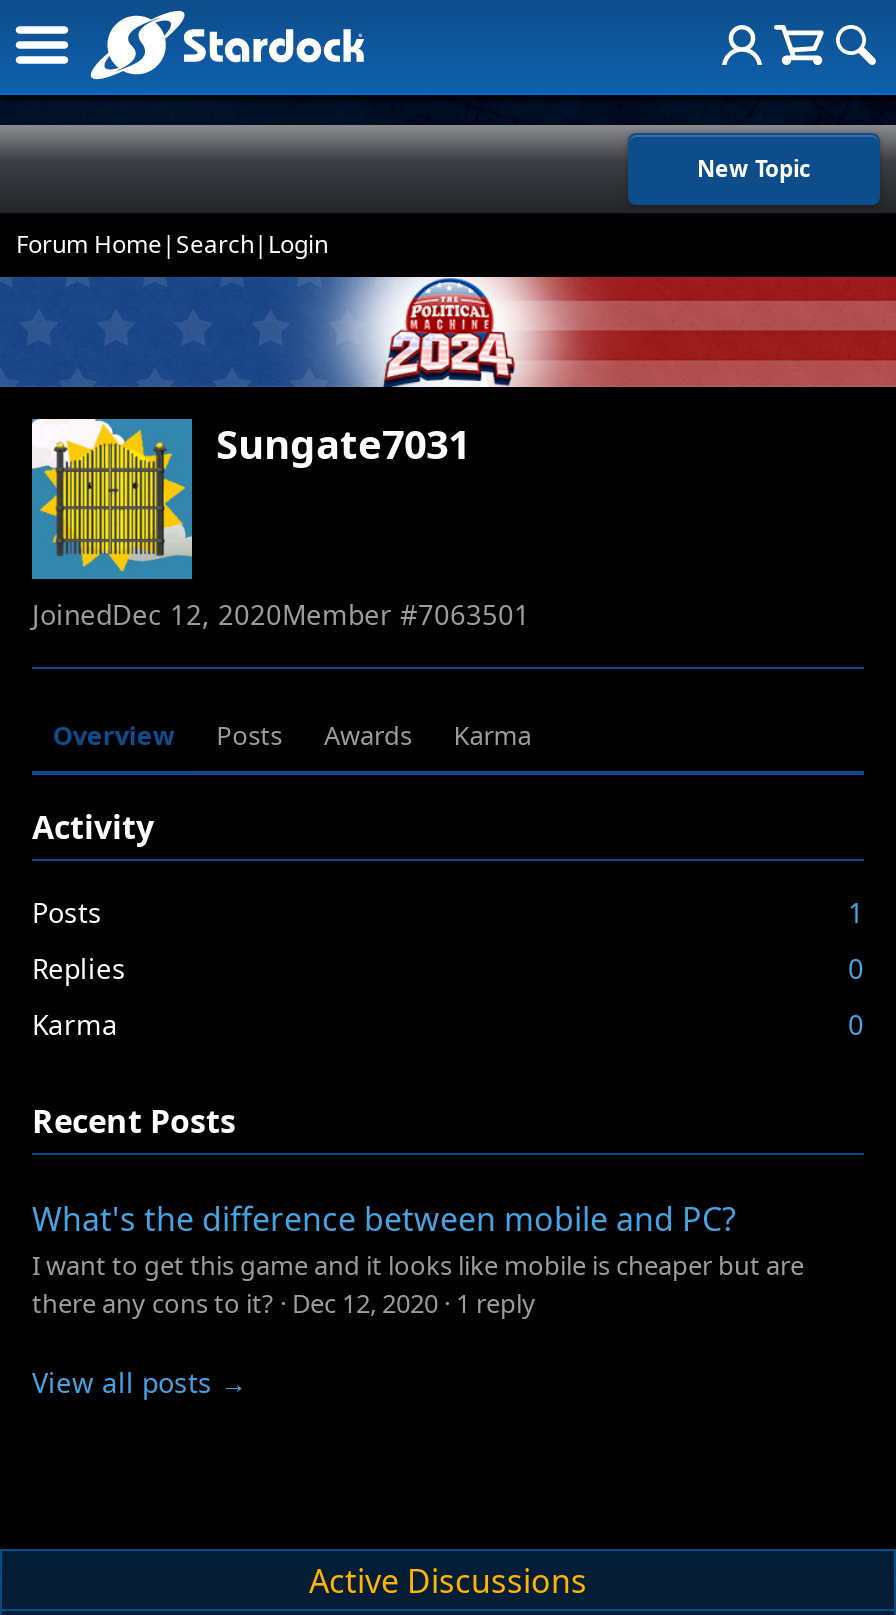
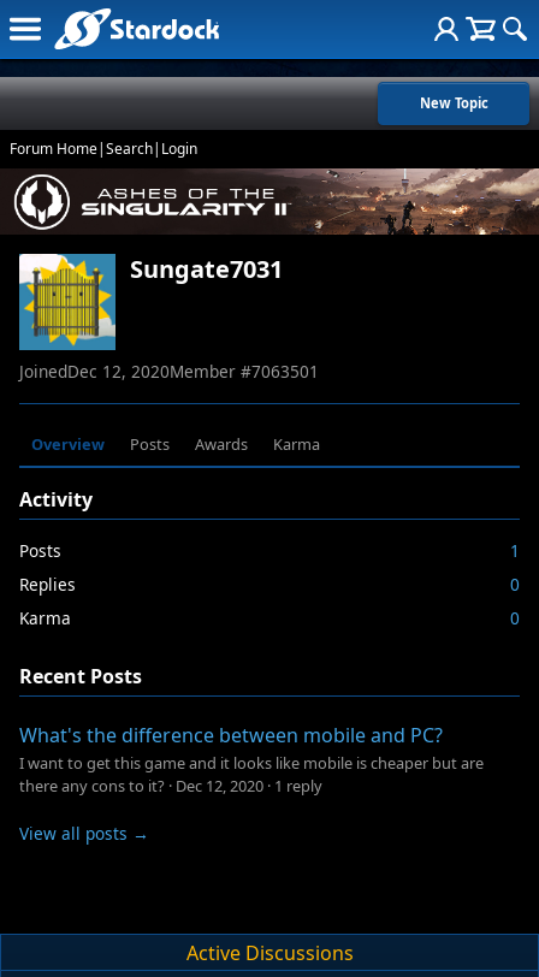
[6,275,890,389] [image] -> [4,167,535,236] [image]

